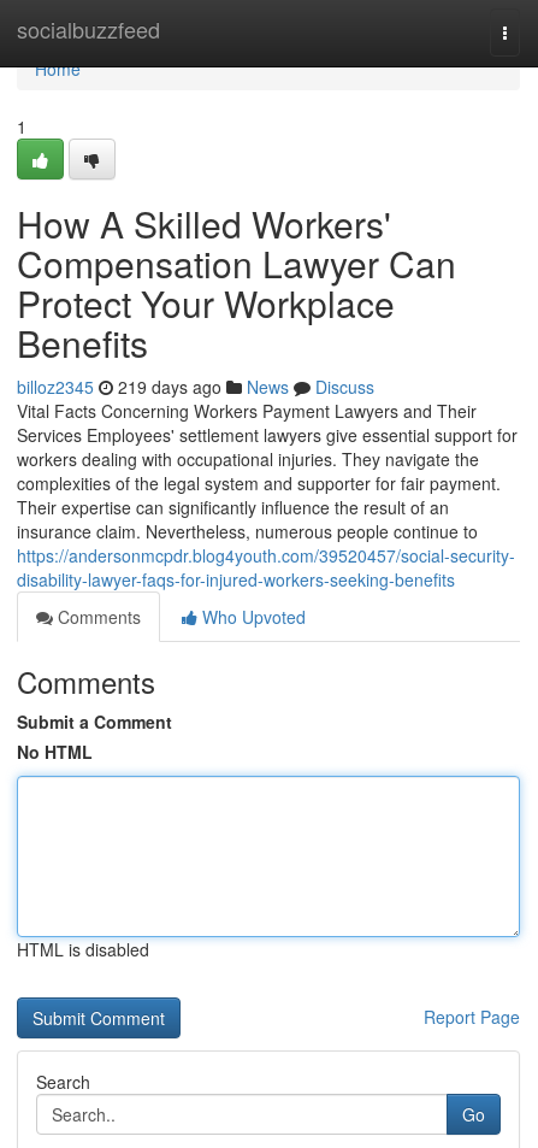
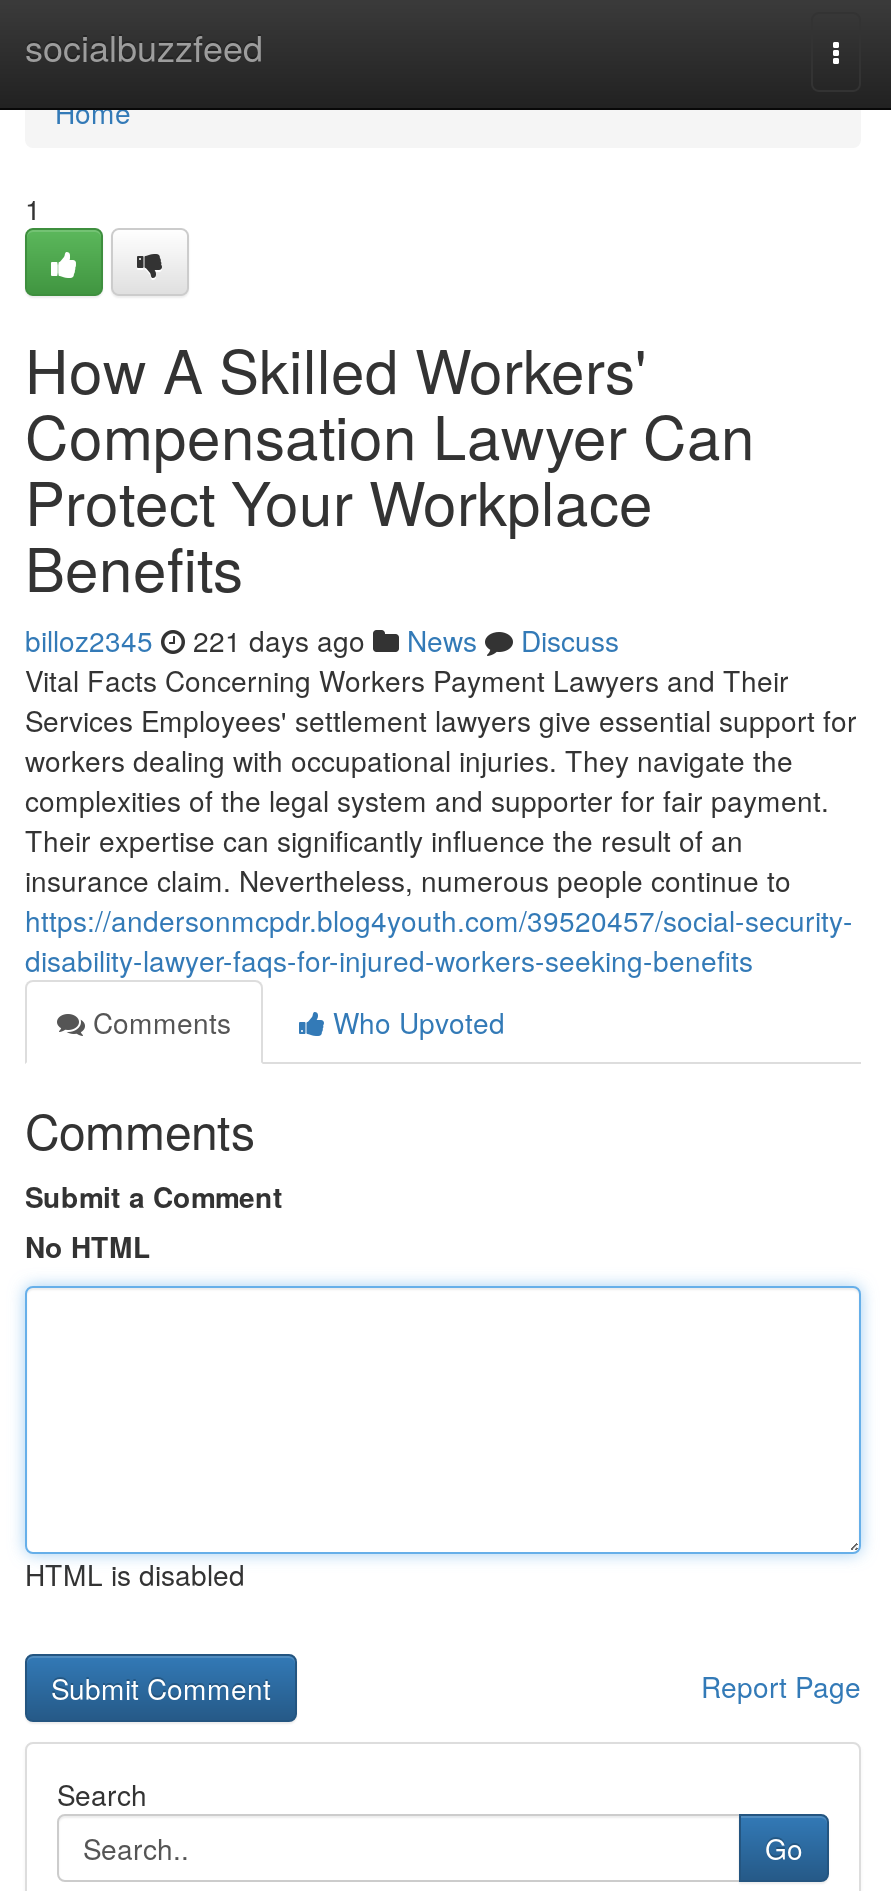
[17,375,374,399] billoz2345 219 days ago News Discuss -> [25,620,619,660] billoz2345 221 days ago News Discuss

